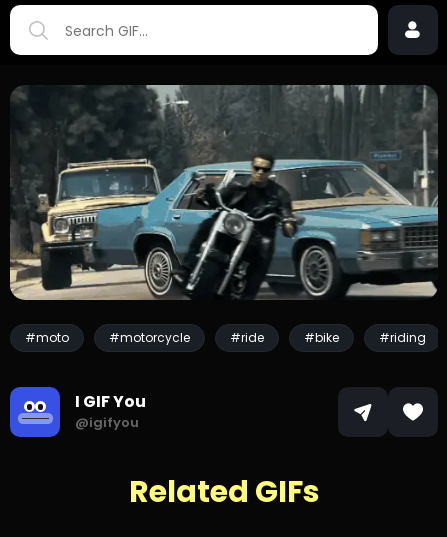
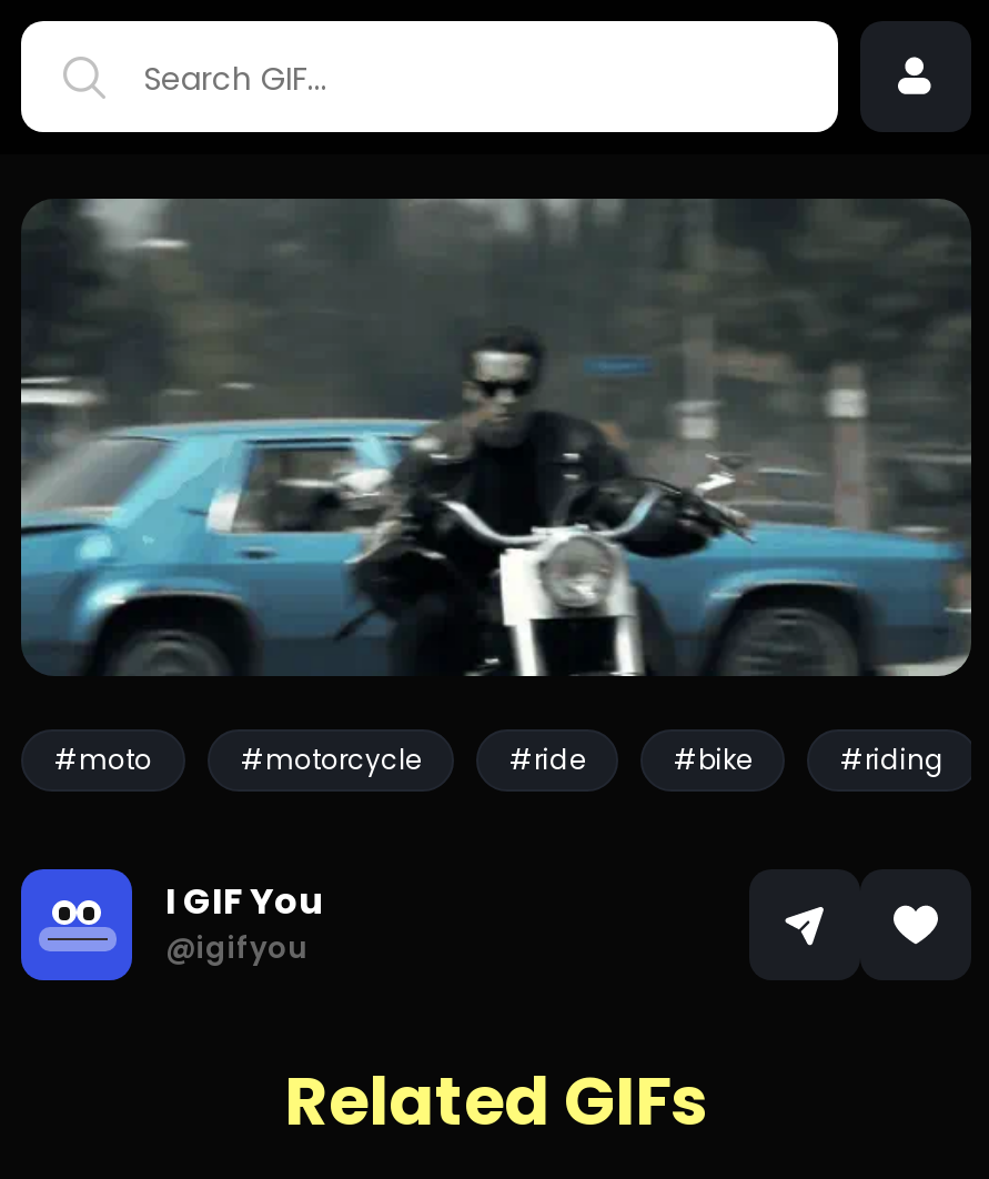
[9,85,438,301] [image] -> [19,196,973,678] [image]

